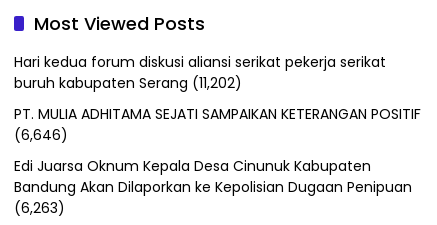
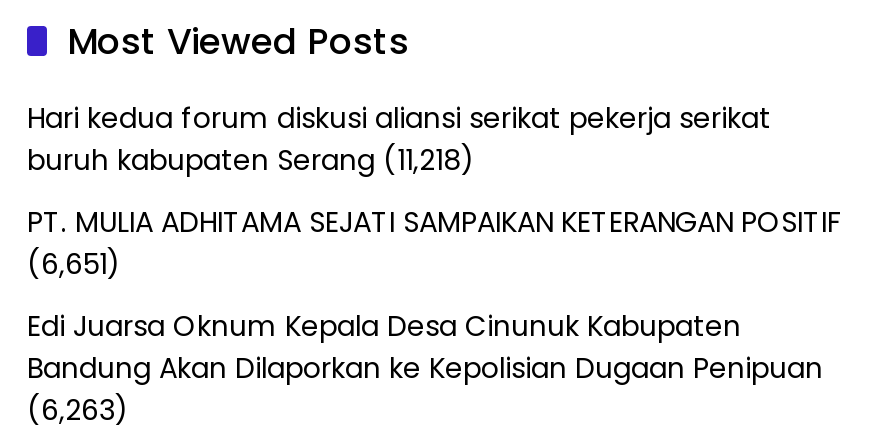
[14,73,242,93] buruh kabupaten Serang (11,202) -> [27,139,475,179] buruh kabupaten Serang (11,218)
[14,125,68,145] (6,646) -> [27,243,121,283] (6,651)

